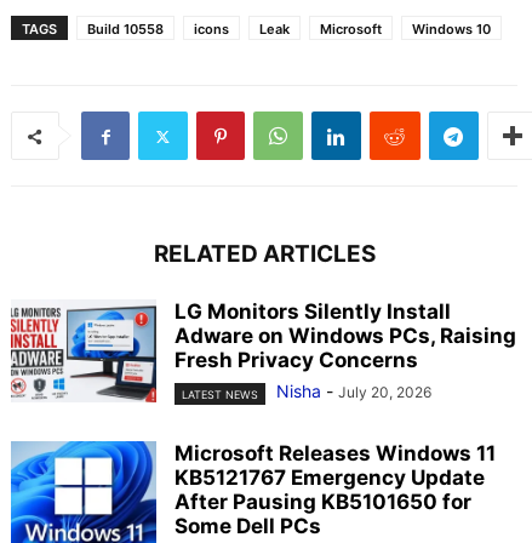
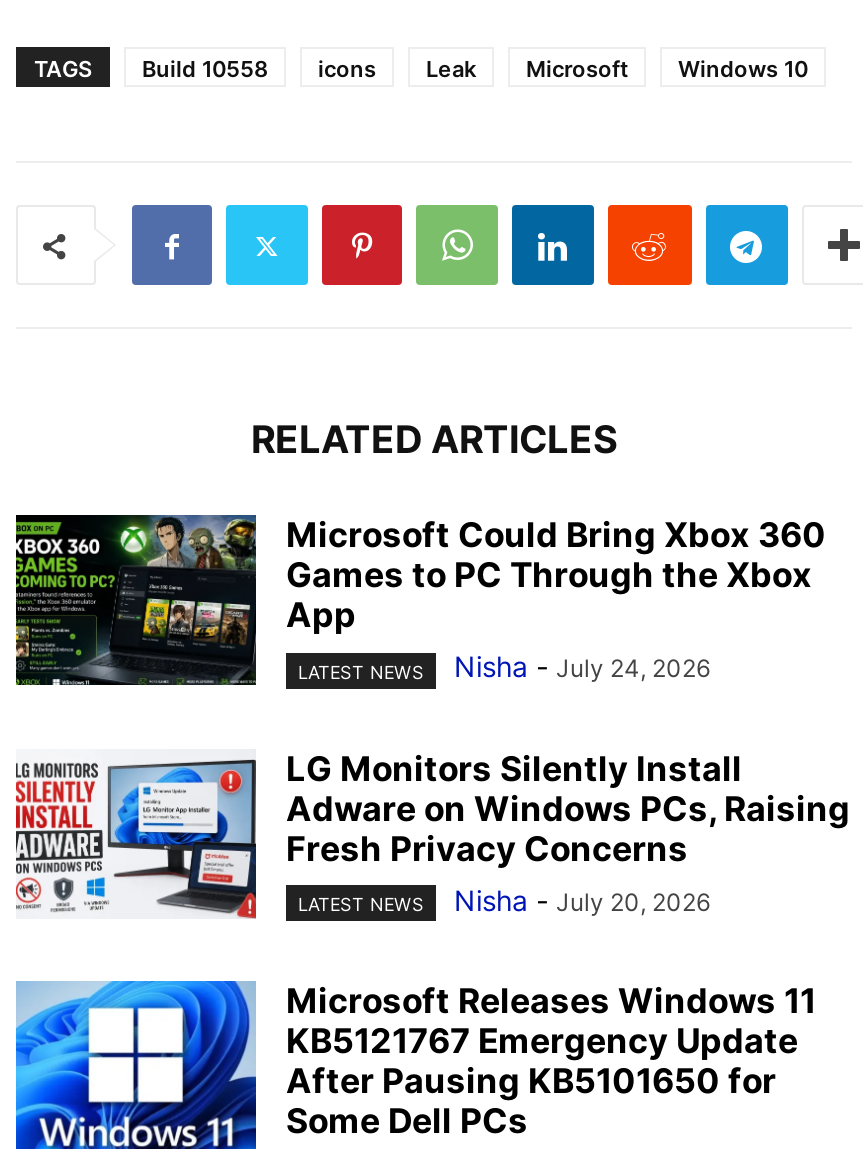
none -> [14,513,826,687] [image] | Microsoft Could Bring Xbox 360 | Games to PC Through the Xbox | App | LATEST NEWS | Nisha - July 24, 2026

